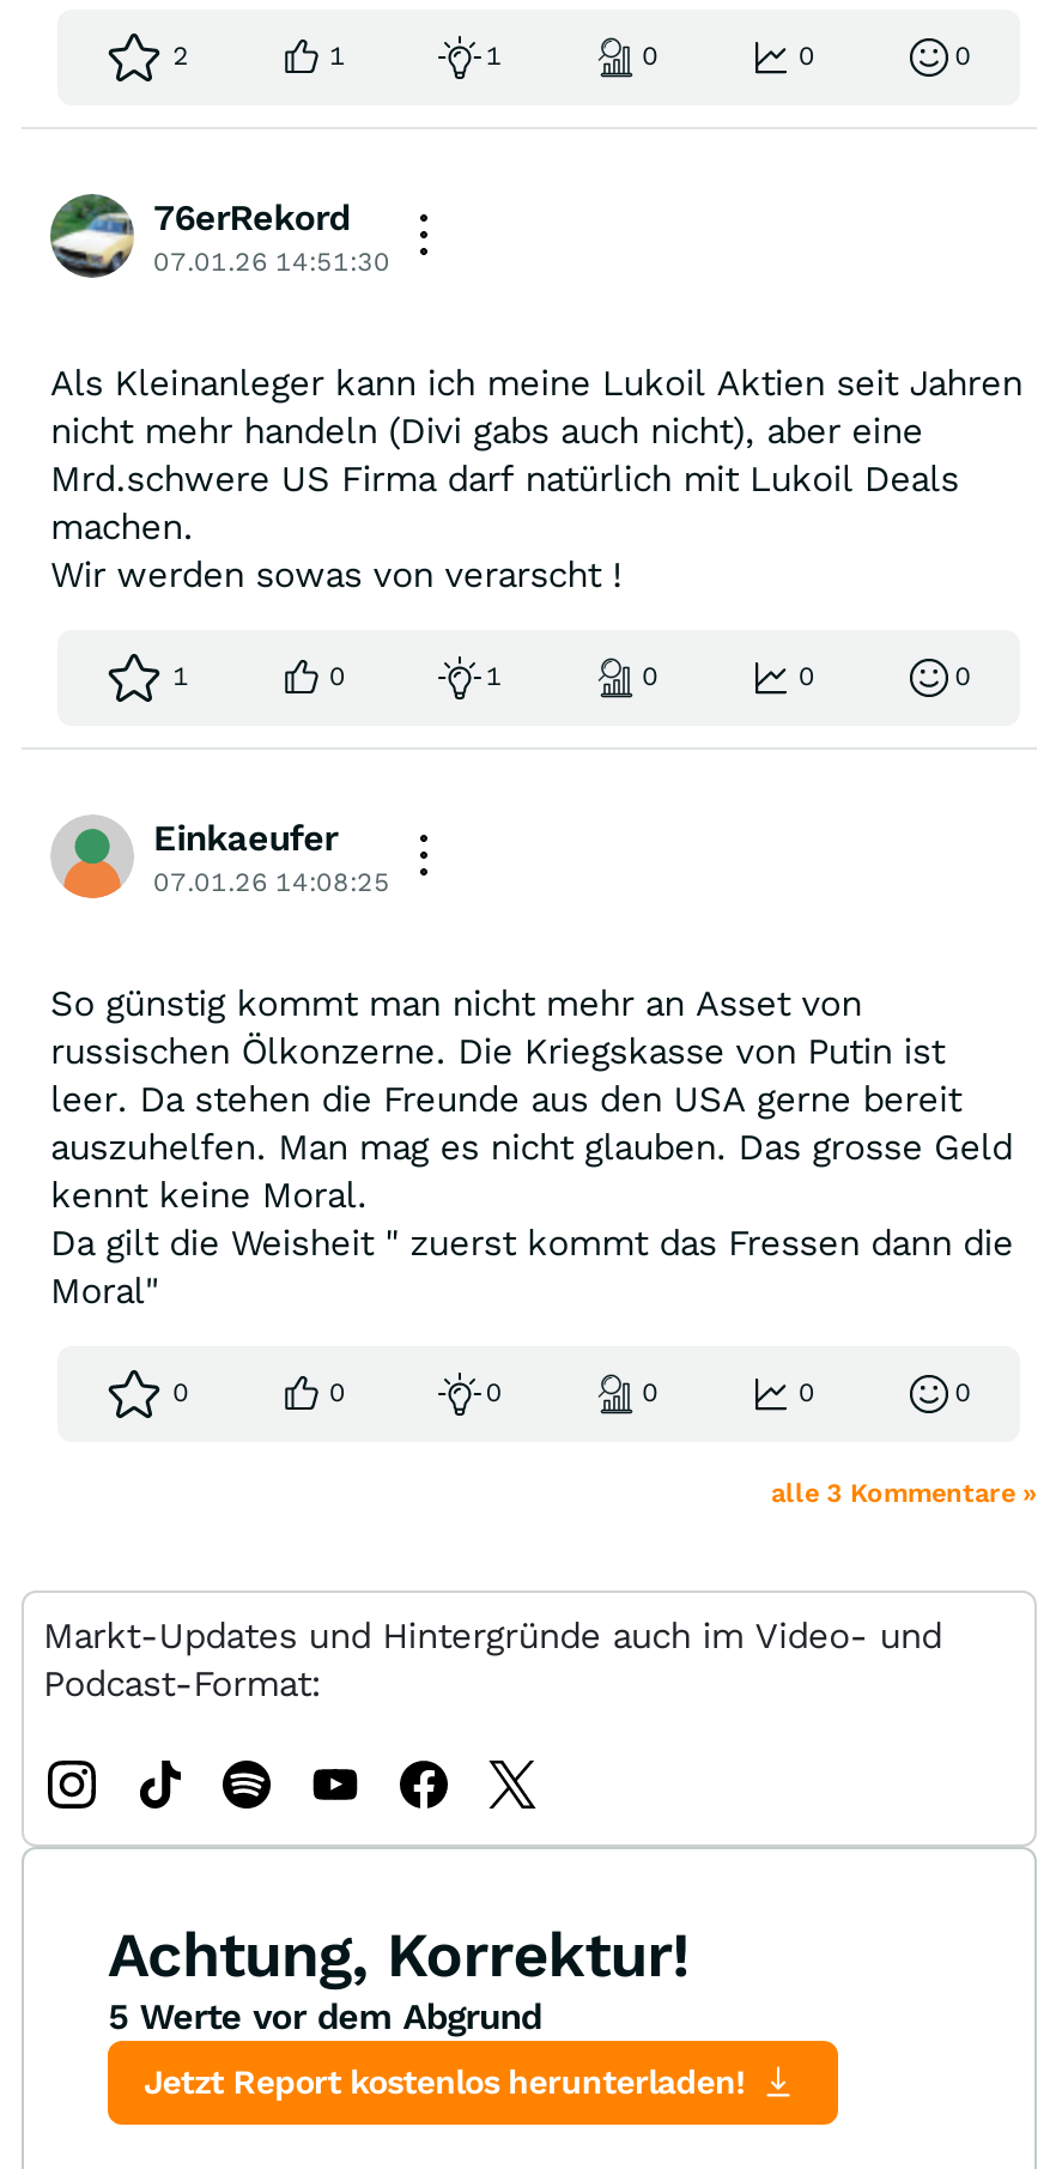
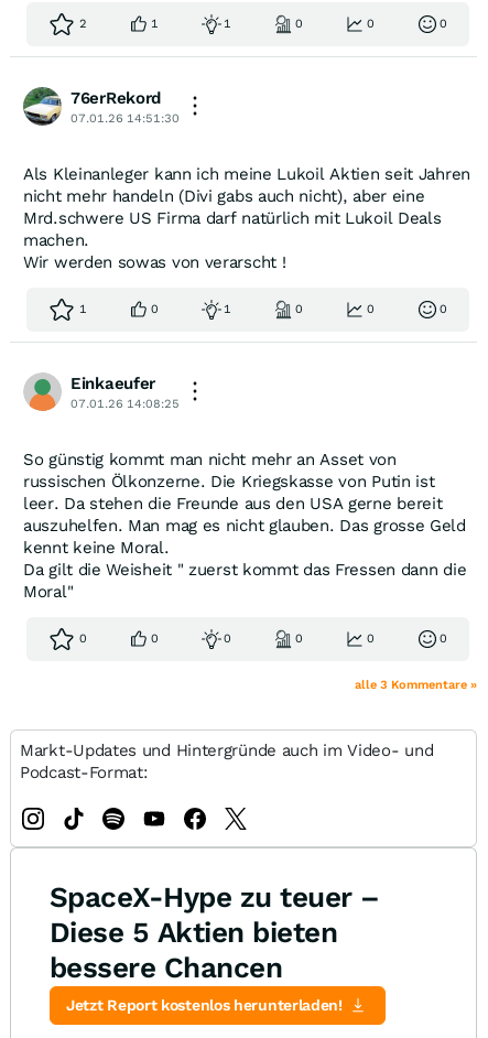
[108,1919,690,2039] Achtung, Korrektur! | 5 Werte vor dem Abgrund -> [50,881,380,984] SpaceX-Hype zu teuer – | Diese 5 Aktien bieten | bessere Chancen

